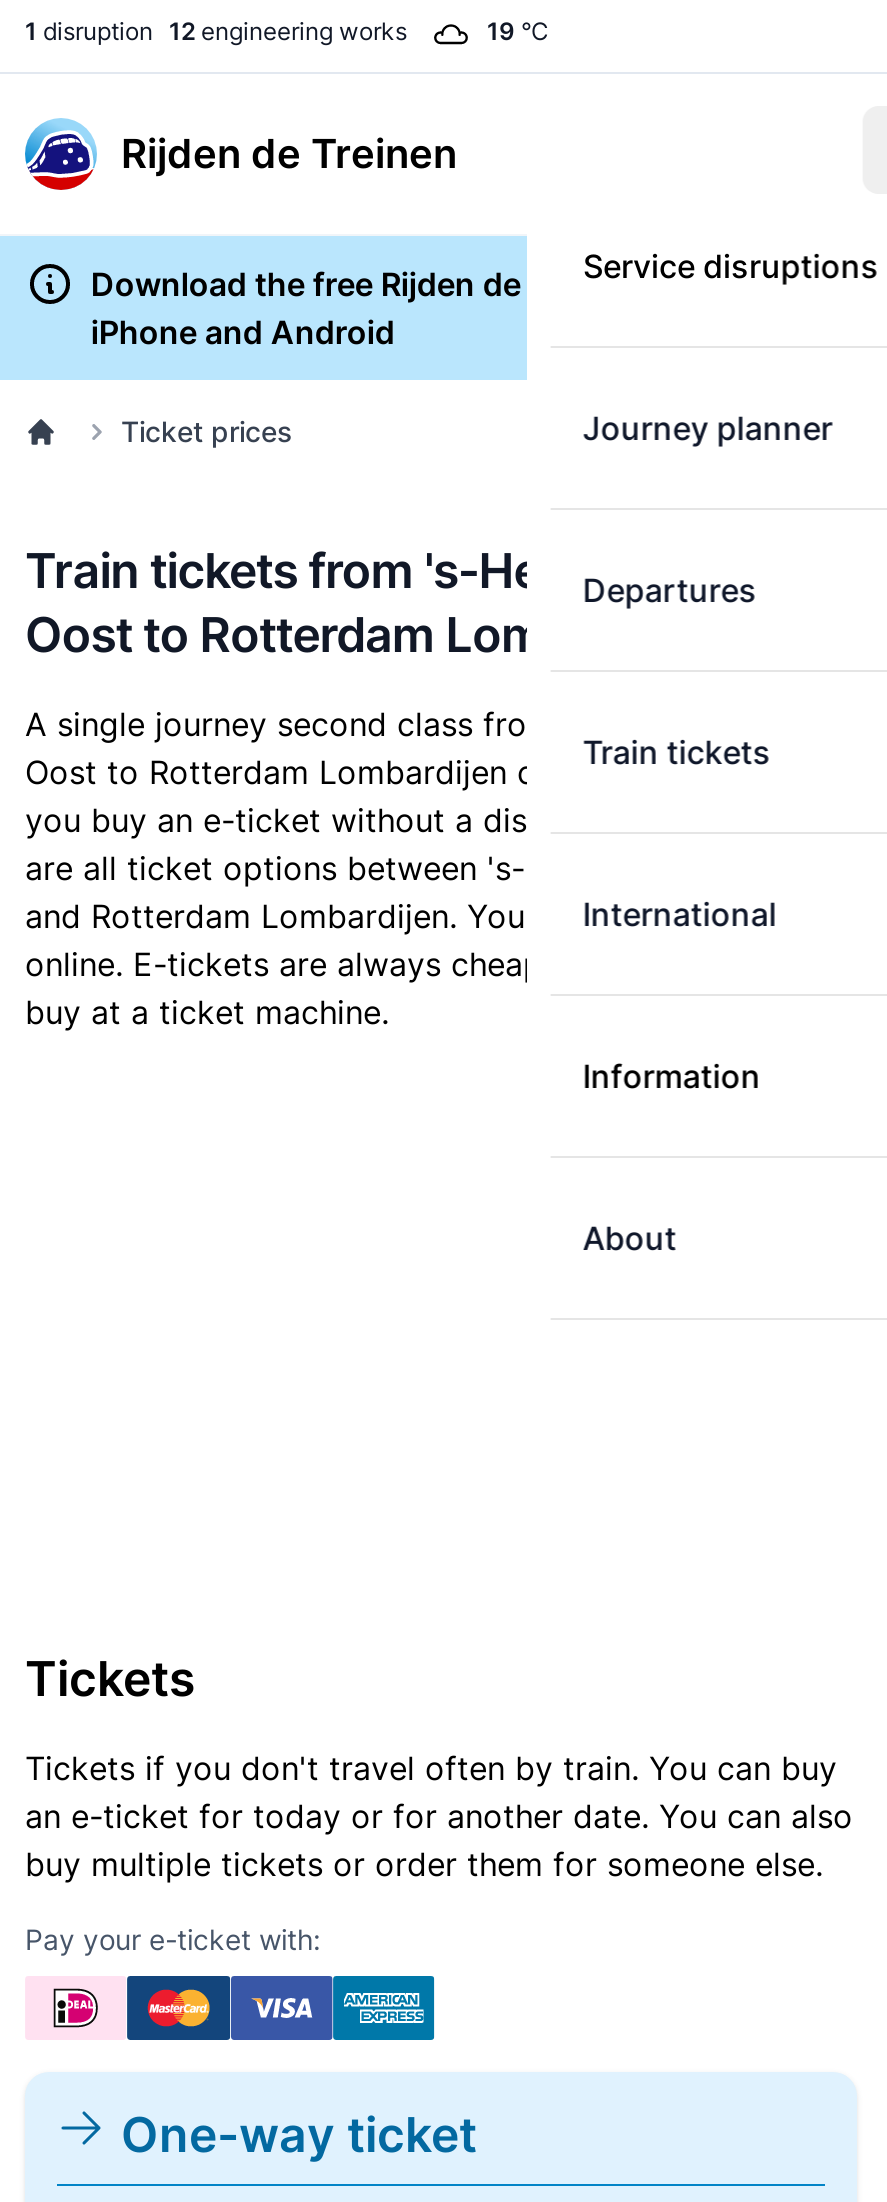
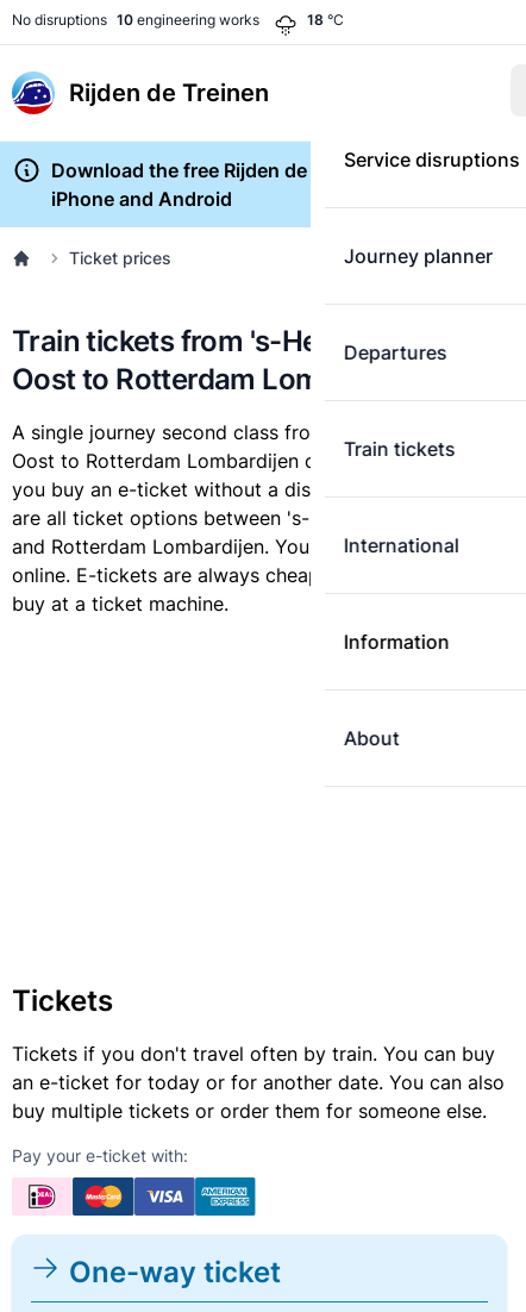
[25,16,407,46] 1 disruption 12 engineering works -> [12,11,259,29] No disruptions 10 engineering works
[487,16,549,46] 19 °C -> [307,11,344,29] 18 °C

